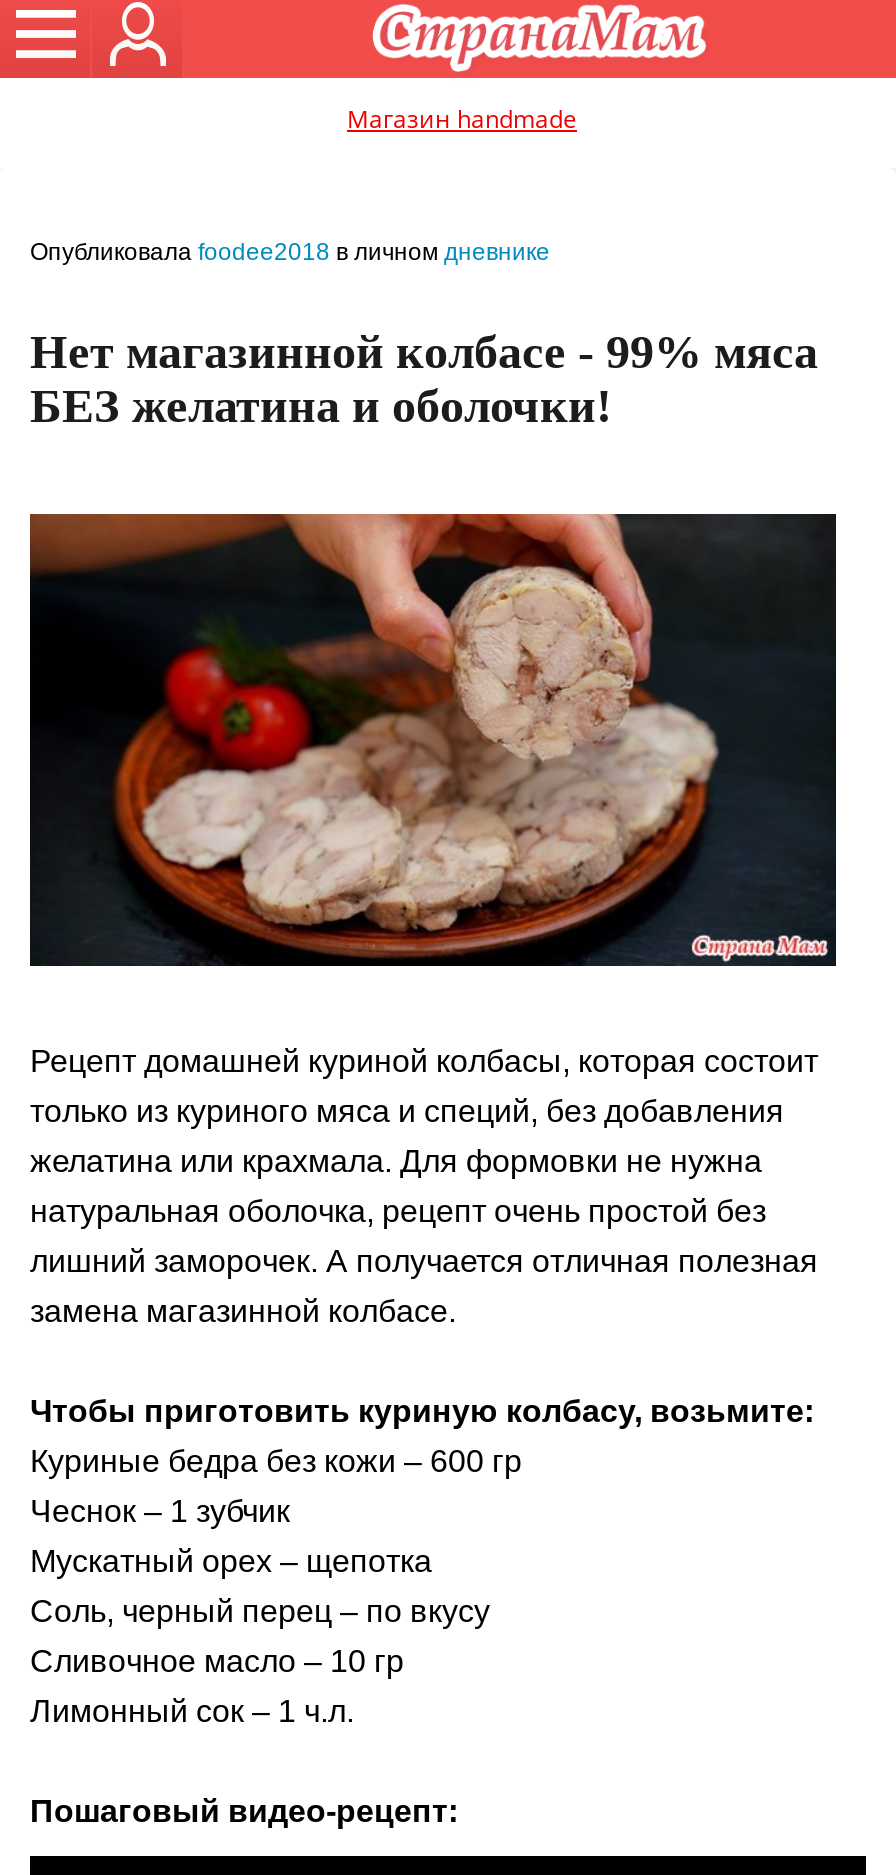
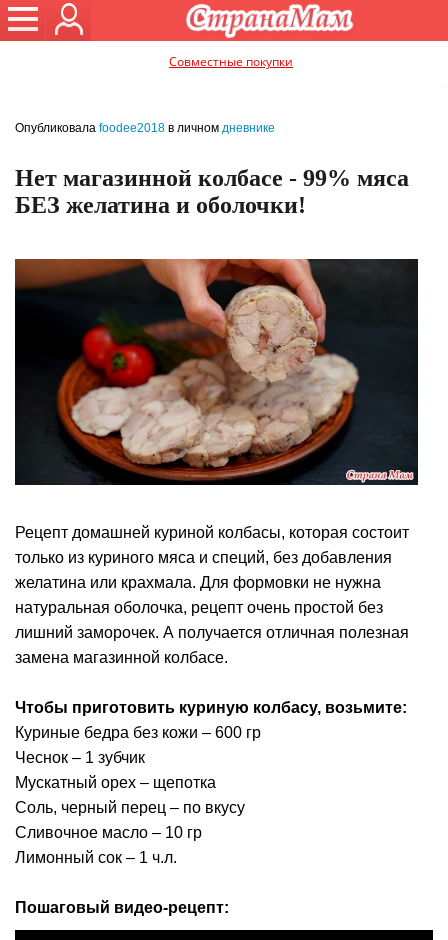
[347,102,577,136] Магазин handmade -> [169,53,293,70] Совместные покупки

